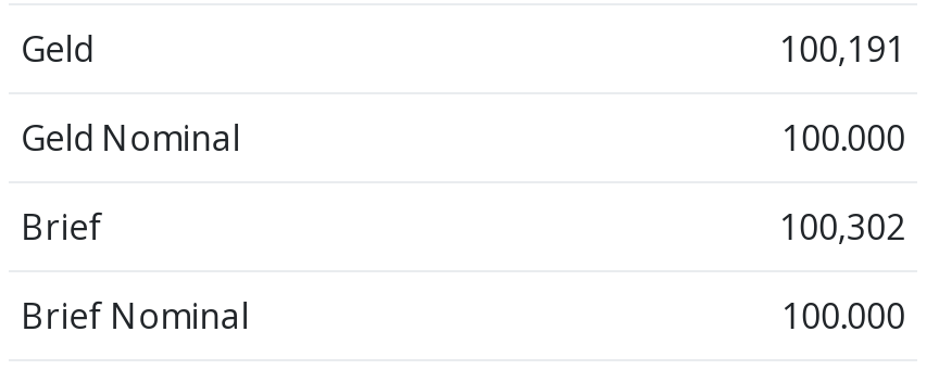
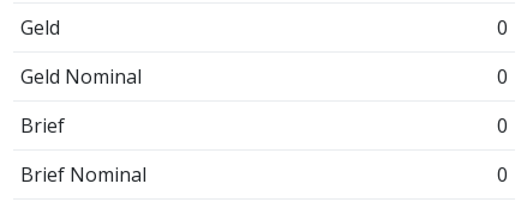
[779,25,905,72] 100,191 -> [497,14,508,41] 0
[781,114,905,161] 100.000 -> [497,63,508,90] 0
[779,203,905,250] 100,302 -> [497,112,508,139] 0
[781,292,905,339] 100.000 -> [497,161,508,188] 0

